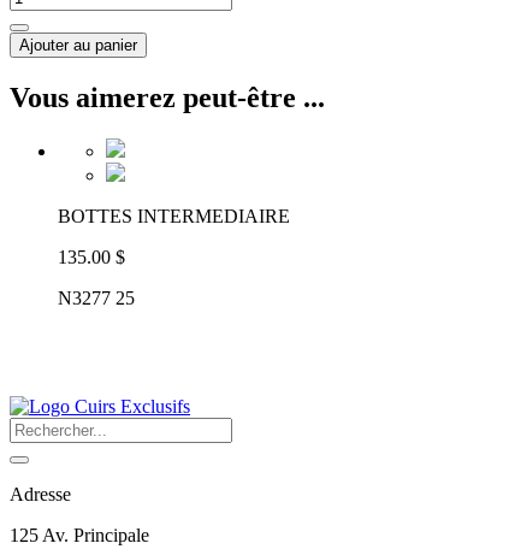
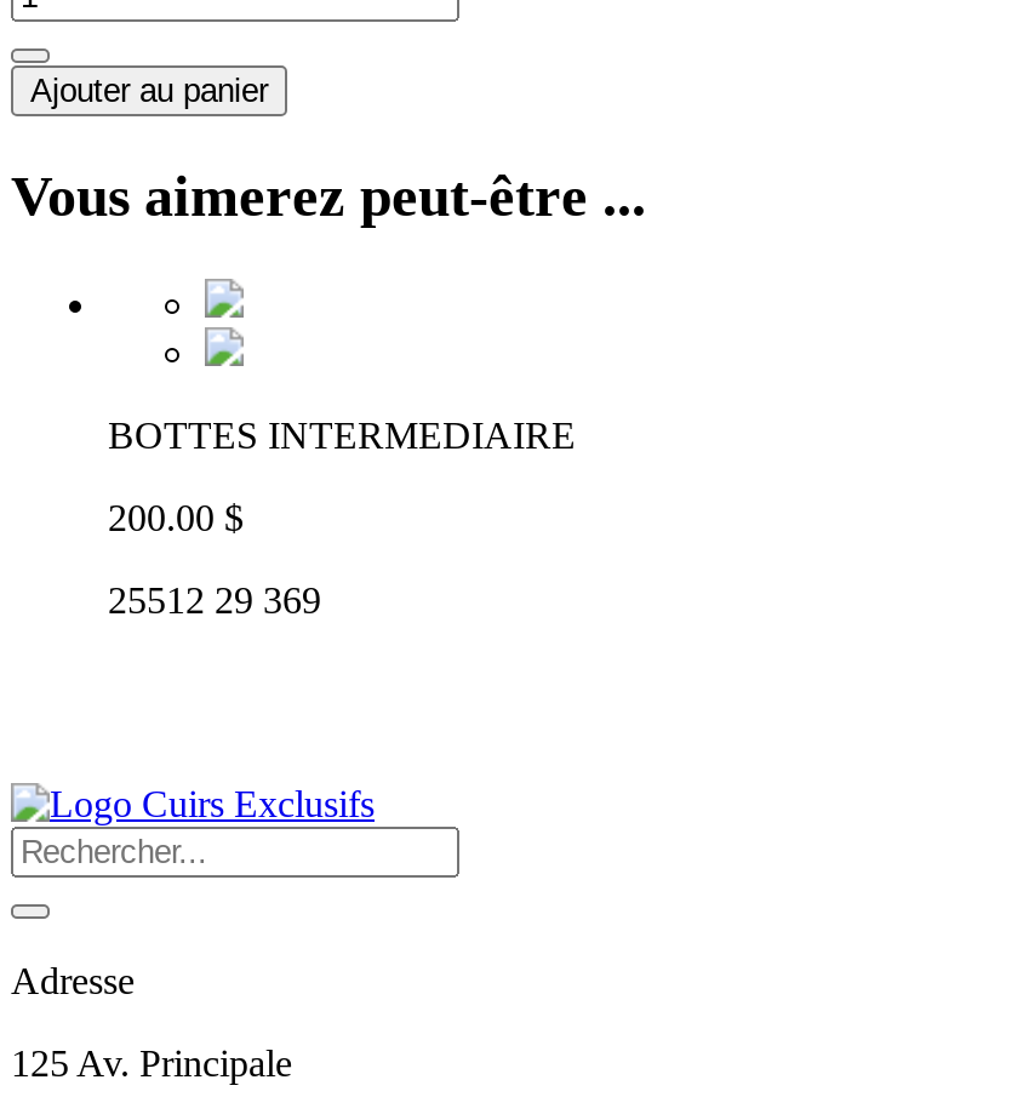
[58,246,125,267] 135.00 $ -> [108,496,244,537] 200.00 $
[58,287,135,308] N3277 25 -> [108,579,321,620] 25512 29 369

